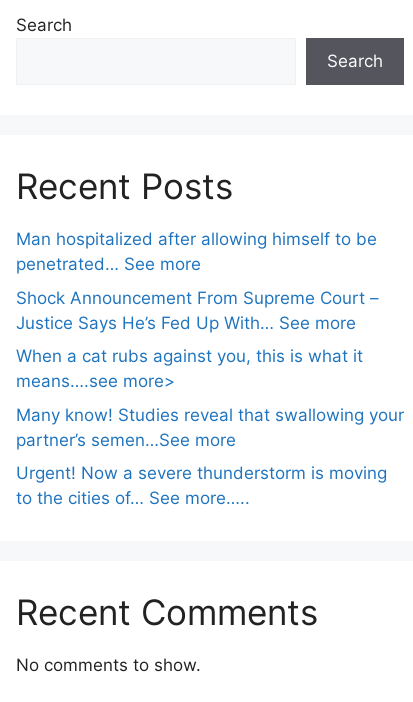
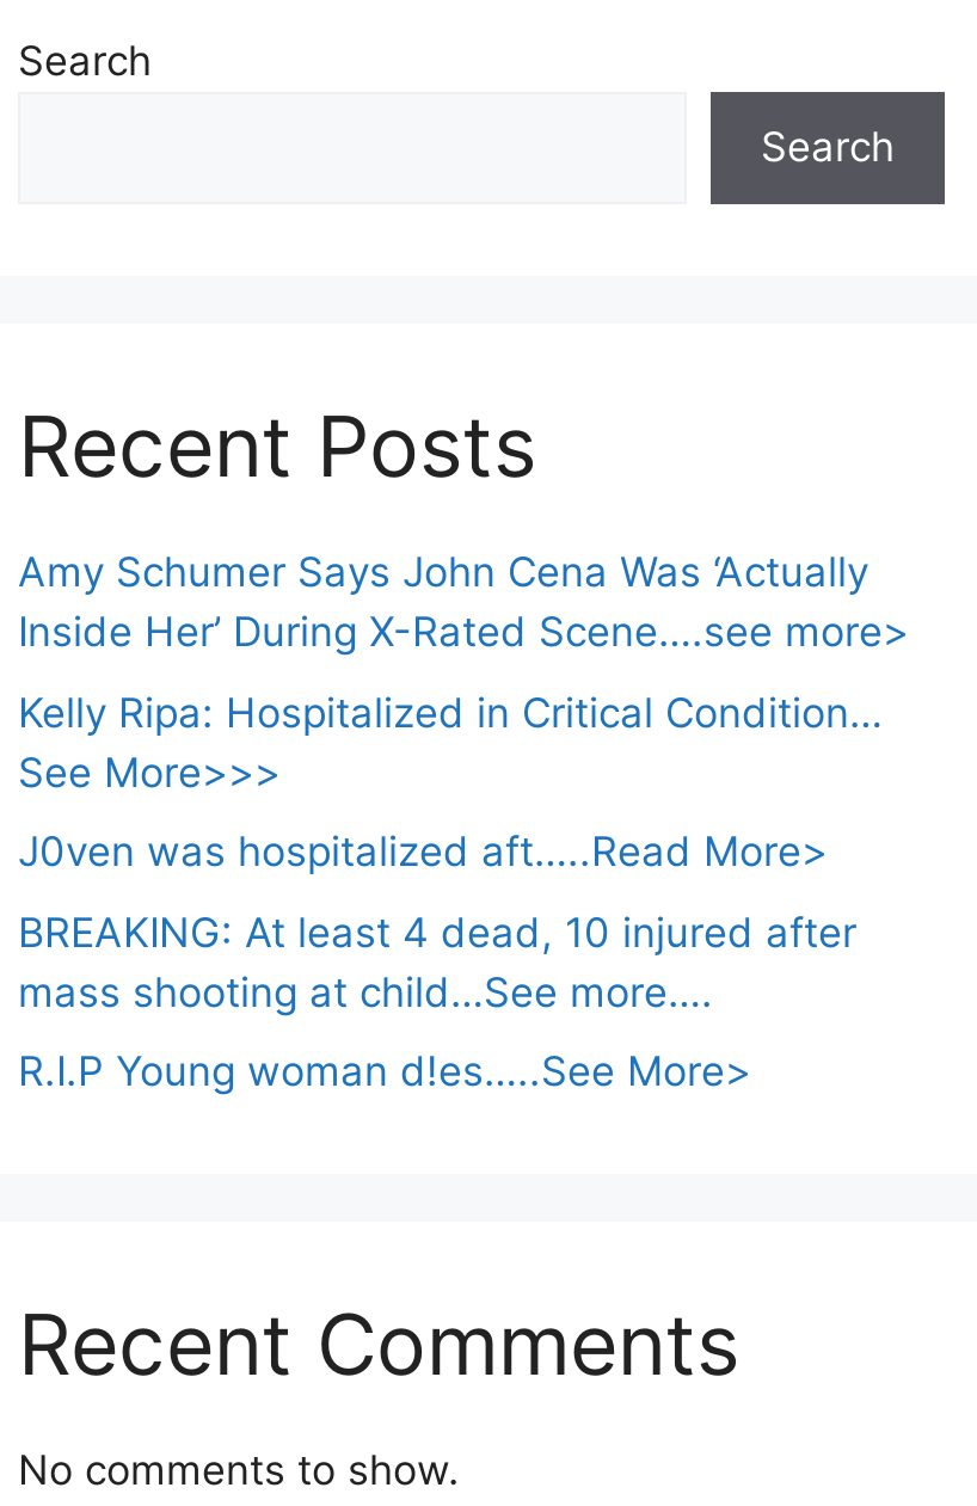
[16,229,377,274] Man hospitalized after allowing himself to be | penetrated… See more -> [18,549,909,656] Amy Schumer Says John Cena Was ‘Actually | Inside Her’ During X-Rated Scene….see more>
[16,288,379,333] Shock Announcement From Supreme Court – | Justice Says He’s Fed Up With… See more -> [18,689,883,796] Kelly Ripa: Hospitalized in Critical Condition… | See More>>>
[16,346,363,391] When a cat rubs against you, this is what it | means….see more> -> [18,828,828,876] J0ven was hospitalized aft…..Read More>
[16,405,404,450] Many know! Studies reveal that swallowing your | partner’s semen…See more -> [18,908,856,1016] BREAKING: At least 4 dead, 10 injured after | mass shooting at child…See more….
[16,463,387,508] Urgent! Now a severe thunderstorm is moving | to the cities of… See more….. -> [18,1048,751,1096] R.I.P Young woman d!es…..See More>

